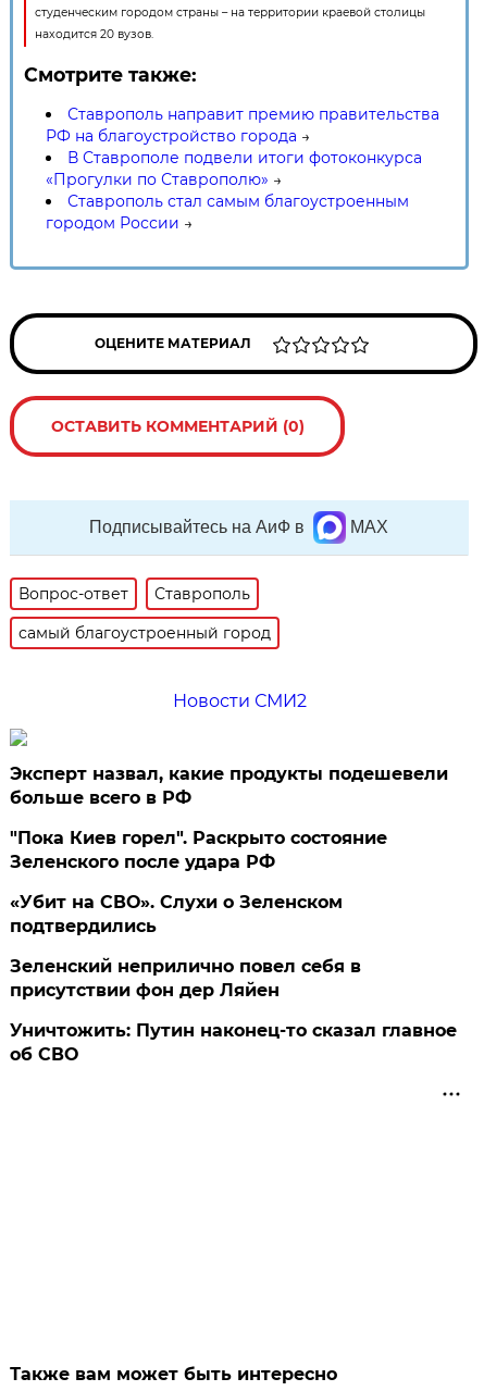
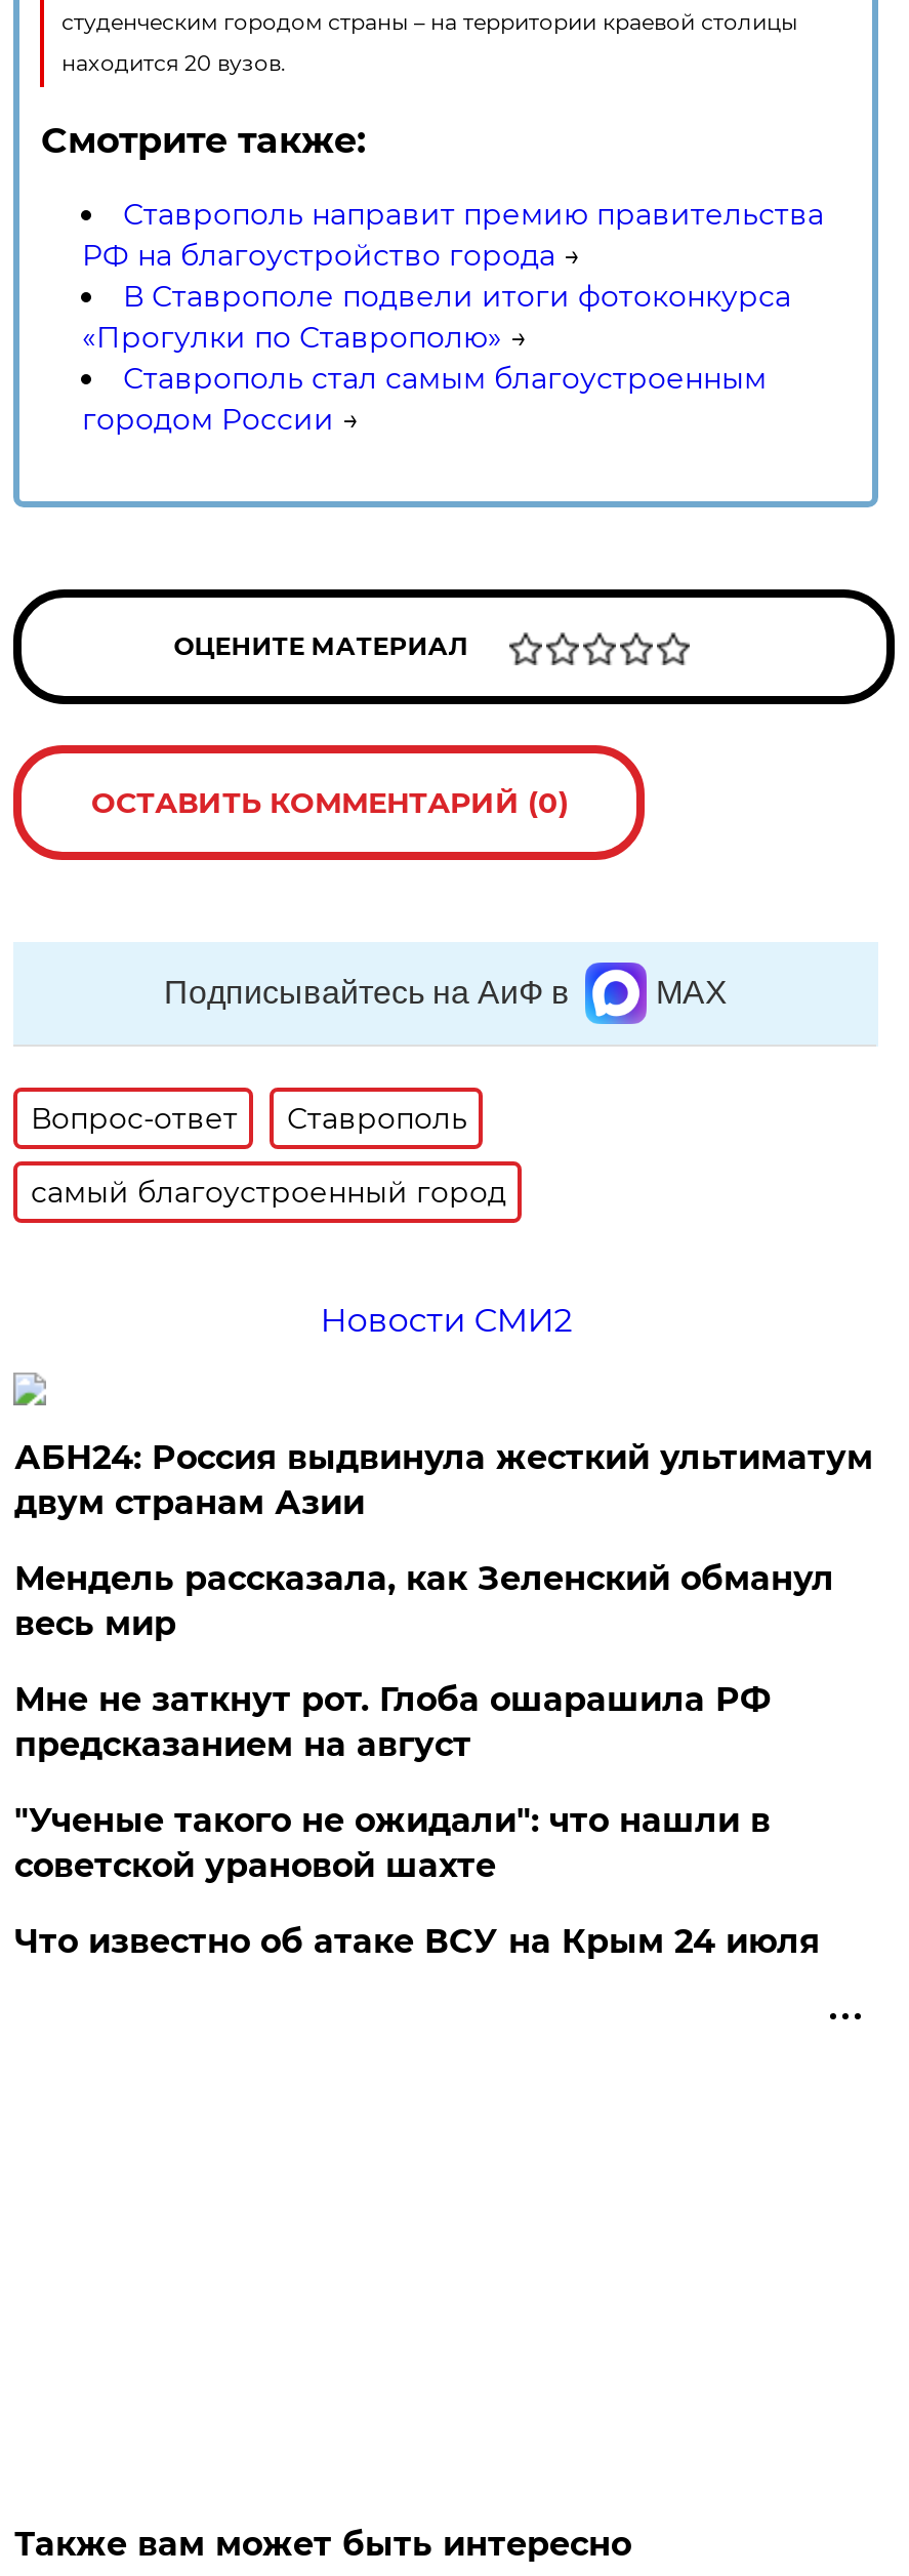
[10,763,449,808] Эксперт назвал, какие продукты подешевели | больше всего в РФ -> [14,1438,873,1522] АБН24: Россия выдвинула жесткий ультиматум | двум странам Азии
[10,828,388,872] "Пока Киев горел". Раскрыто состояние | Зеленского после удара РФ -> [14,1559,834,1643] Мендель рассказала, как Зеленский обманул | весь мир
[10,892,343,936] «Убит на СВО». Слухи о Зеленском | подтвердились -> [14,1680,770,1764] Мне не заткнут рот. Глоба ошарашила РФ | предсказанием на август
[10,956,362,1001] Зеленский неприлично повел cебя в | присутствии фон дер Ляйен -> [14,1801,770,1885] "Ученые такого не ожидали": что нашли в | советской урановой шахте
[10,1020,457,1065] Уничтожить: Путин наконец-то сказал главное | об СВО -> [14,1922,820,1961] Что известно об атаке ВСУ на Крым 24 июля

